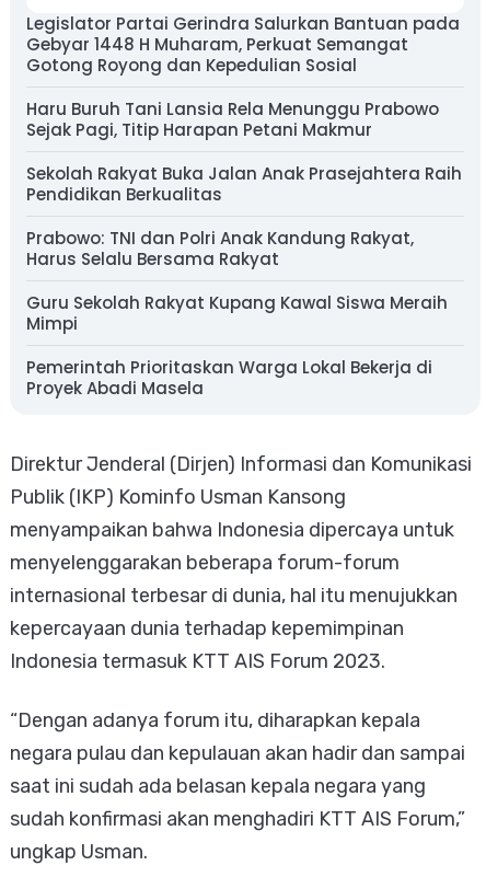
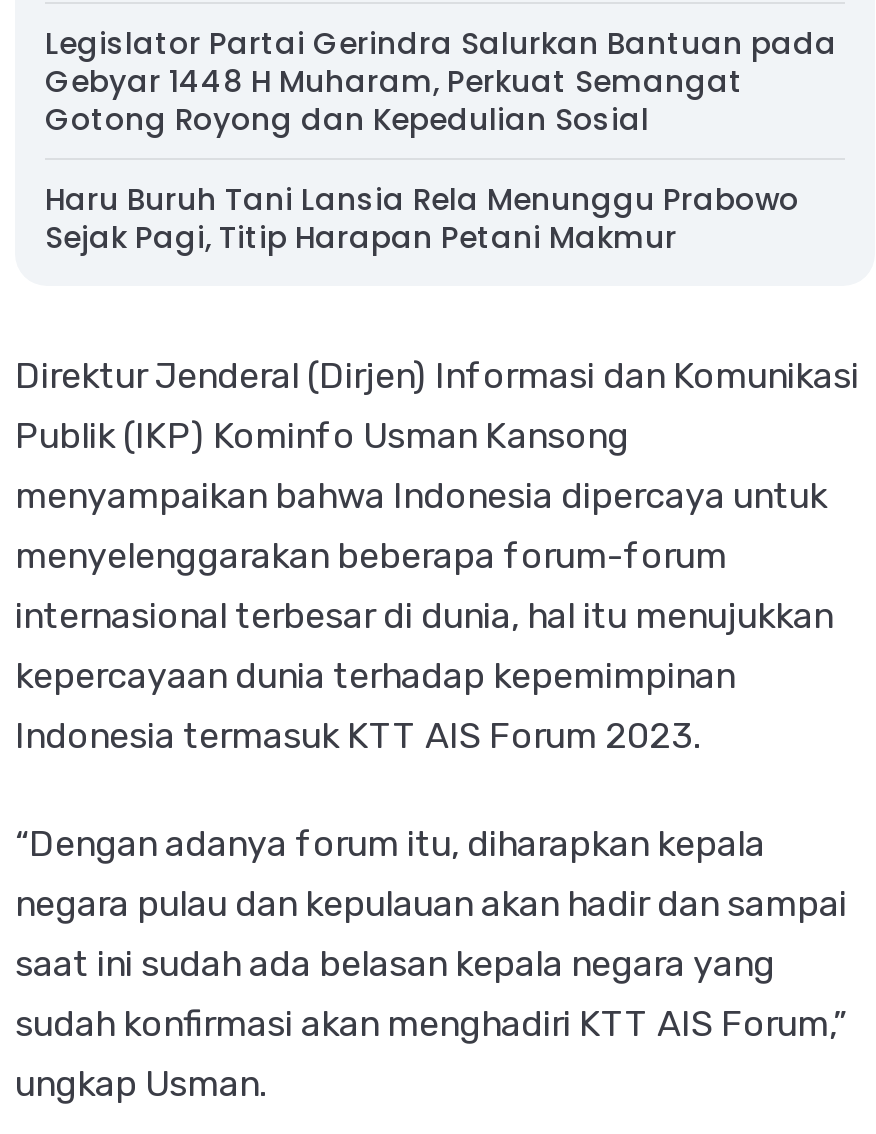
[26,161,462,399] Sekolah Rakyat Buka Jalan Anak Prasejahtera Raih | Pendidikan Berkualitas | Prabowo: TNI dan Polri Anak Kandung Rakyat, | Harus Selalu Bersama Rakyat | Guru Sekolah Rakyat Kupang Kawal Siswa Meraih | Mimpi | Pemerintah Prioritaskan Warga Lokal Bekerja di | Proyek Abadi Masela -> none

